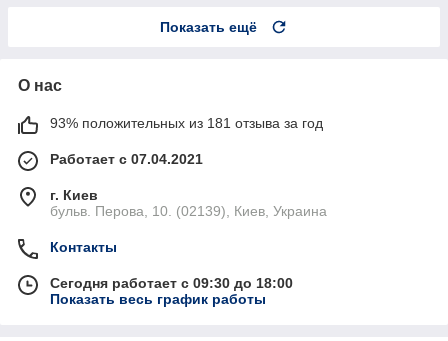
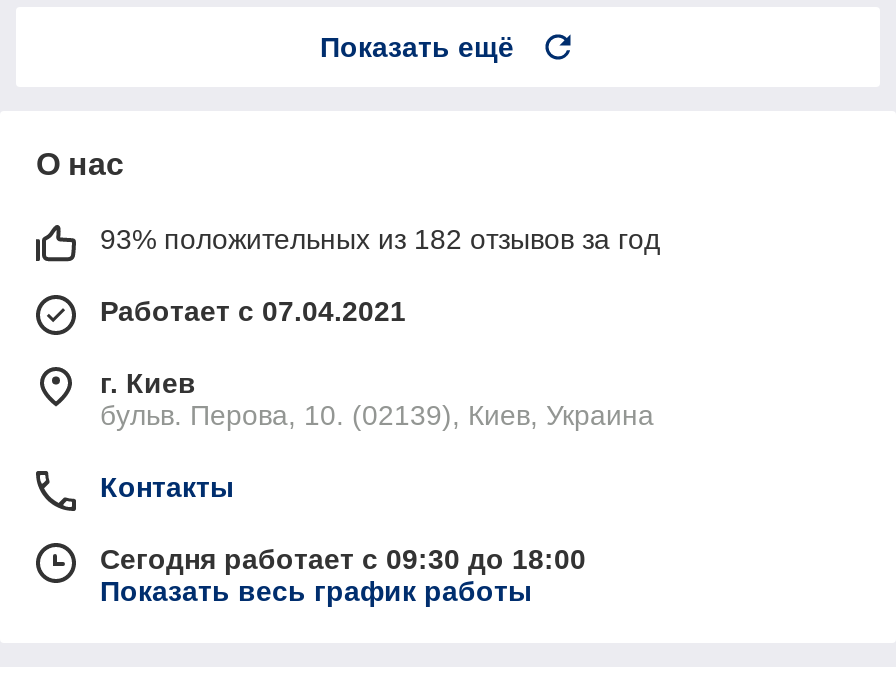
[50,115,323,131] 93% положительных из 181 отзыва за год -> [100,223,660,255] 93% положительных из 182 отзывов за год

